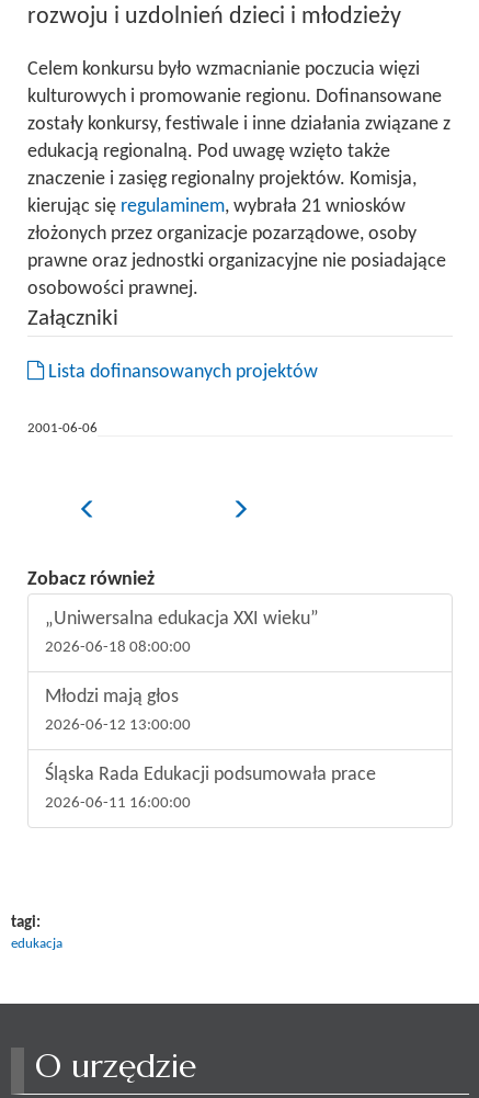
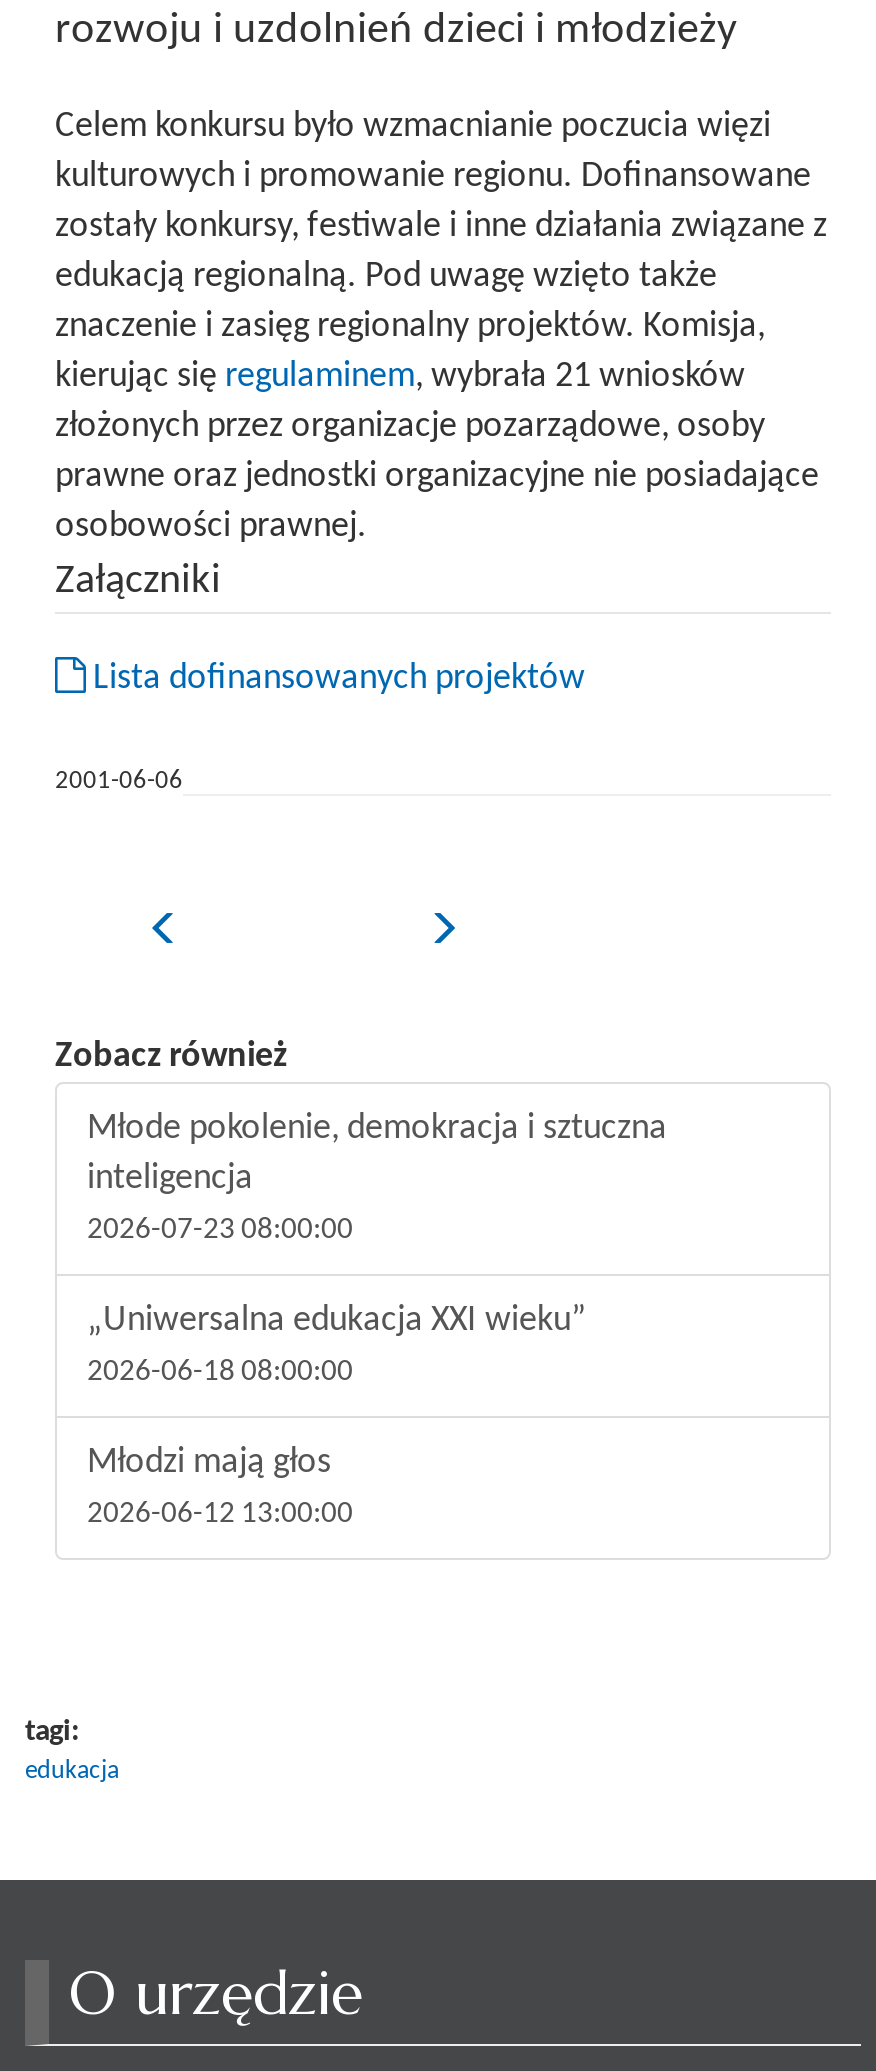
none -> [87,1110,667,1246] Młode pokolenie, demokracja i sztuczna | inteligencja | 2026-07-23 08:00:00
moved [45,609,319,734] -> [87,1302,587,1530]: „Uniwersalna edukacja XXI wieku” | 2026-06-18 08:00:00 | Młodzi mają głos | 2026-06-12 13:00:00
[45,765,376,812] Śląska Rada Edukacji podsumowała prace | 2026-06-11 16:00:00 -> none

